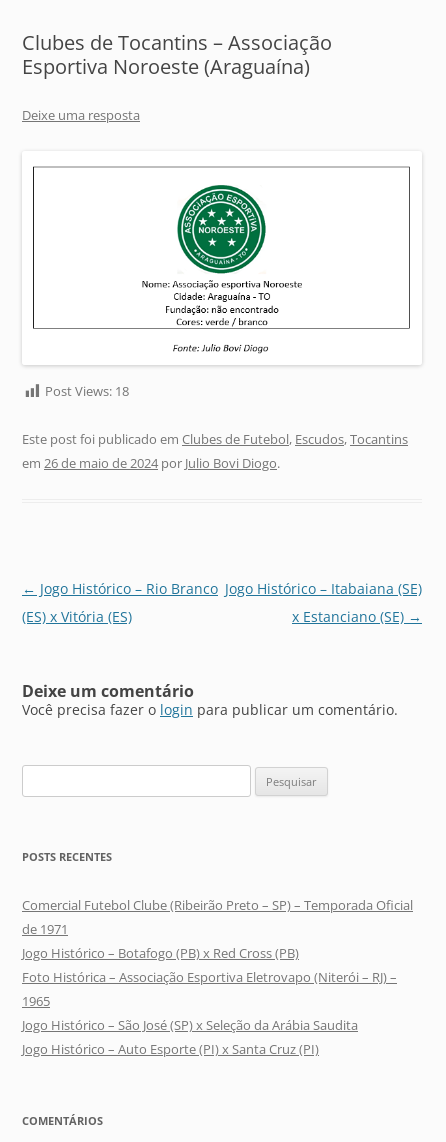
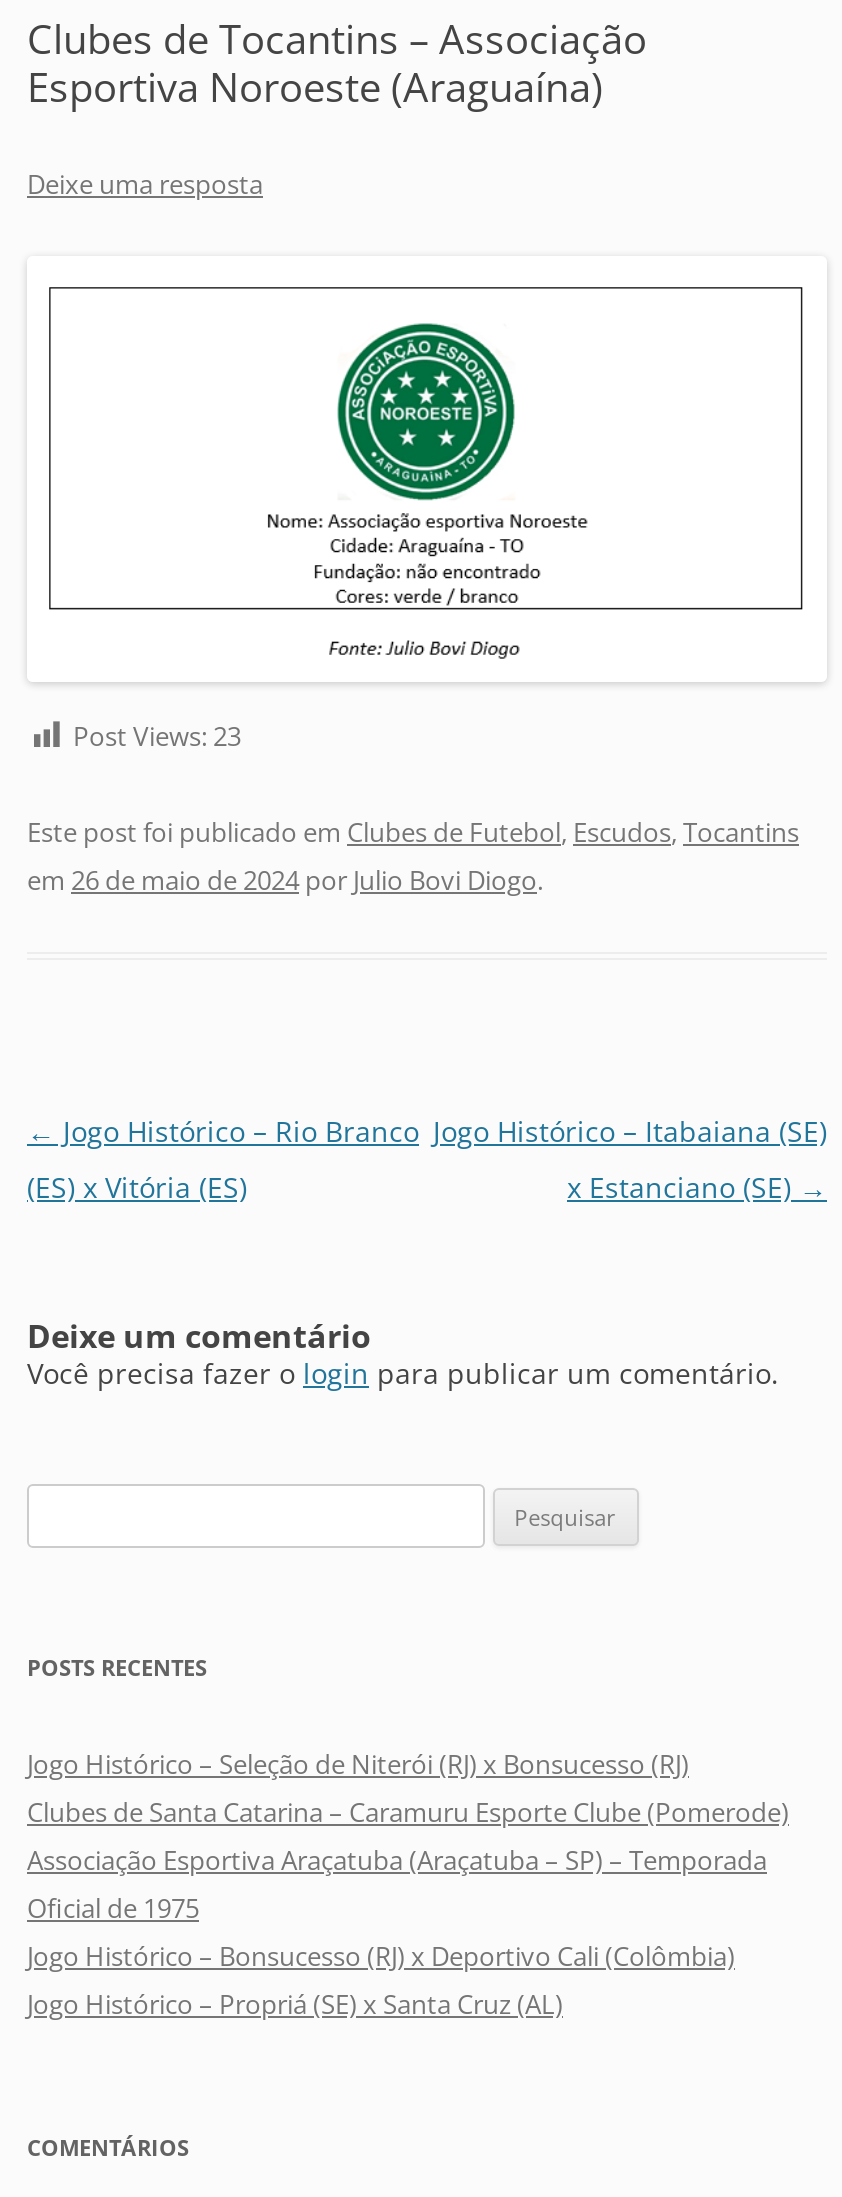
[45,382,129,400] Post Views: 18 -> [73,717,241,753] Post Views: 23
[22,896,413,1058] Comercial Futebol Clube (Ribeirão Preto – SP) – Temporada Oficial | de 1971 | Jogo Histórico – Botafogo (PB) x Red Cross (PB) | Foto Histórica – Associação Esportiva Eletrovapo (Niterói – RJ) – | 1965 | Jogo Histórico – São José (SP) x Seleção da Arábia Saudita | Jogo Histórico – Auto Esporte (PI) x Santa Cruz (PI) -> [27,1745,789,2021] Jogo Histórico – Seleção de Niterói (RJ) x Bonsucesso (RJ) | Clubes de Santa Catarina – Caramuru Esporte Clube (Pomerode) | Associação Esportiva Araçatuba (Araçatuba – SP) – Temporada | Oficial de 1975 | Jogo Histórico – Bonsucesso (RJ) x Deportivo Cali (Colômbia) | Jogo Histórico – Propriá (SE) x Santa Cruz (AL)

